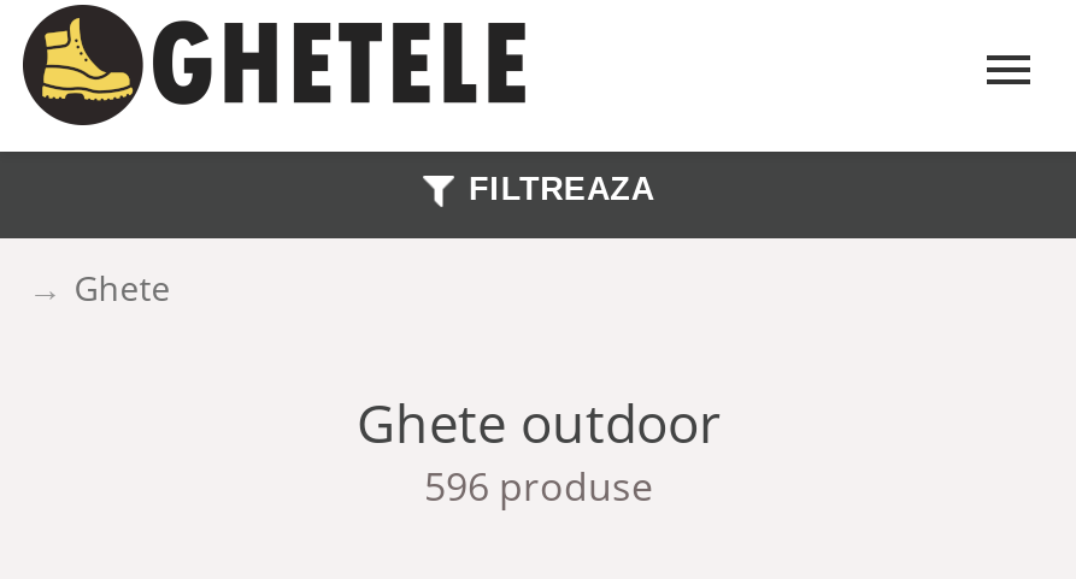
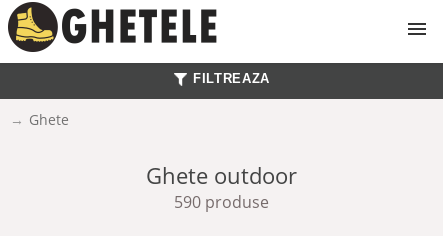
[424,460,653,513] 596 produse -> [174,191,269,213] 590 produse

